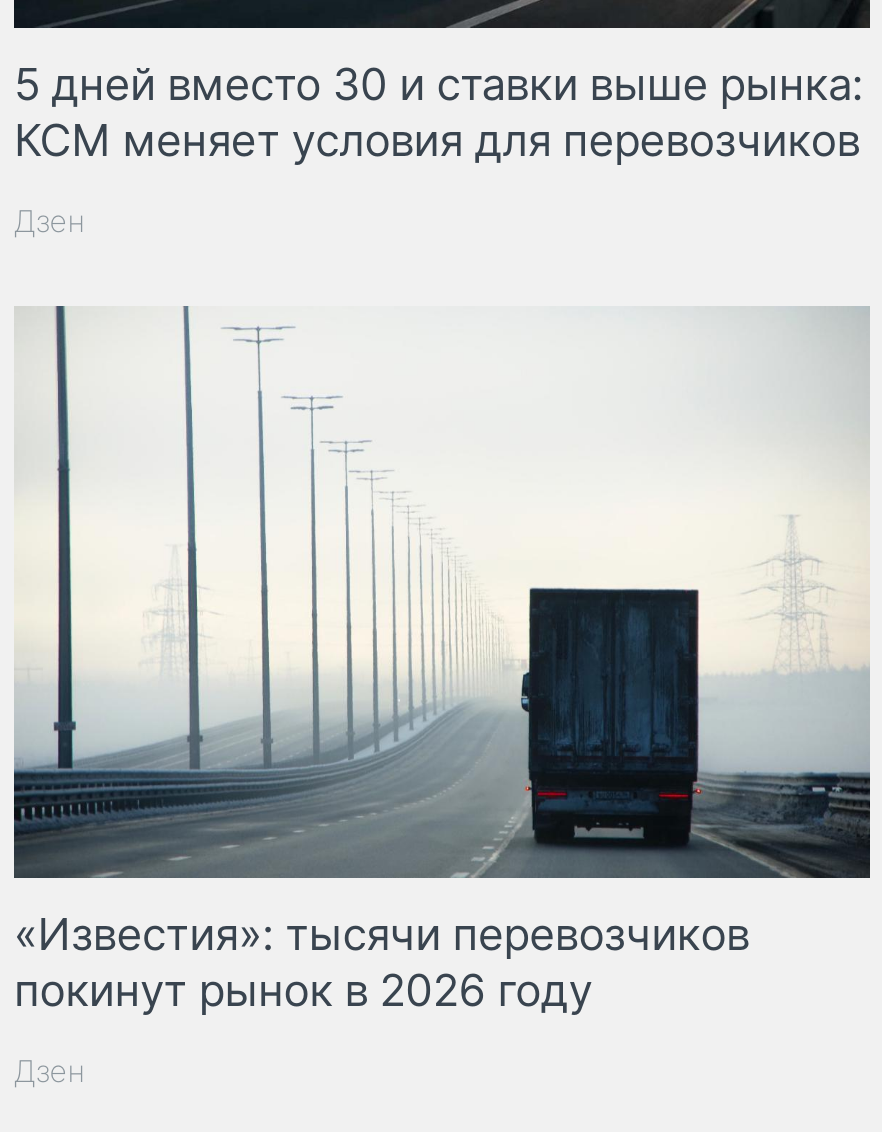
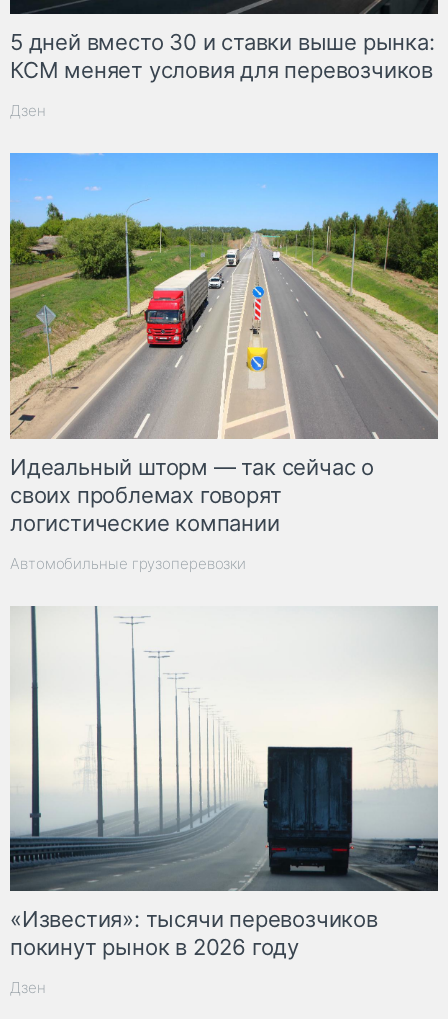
none -> [9,152,439,573] [image] | Идеальный шторм — так сейчас о | своих проблемах говорят | логистические компании | Автомобильные грузоперевозки

